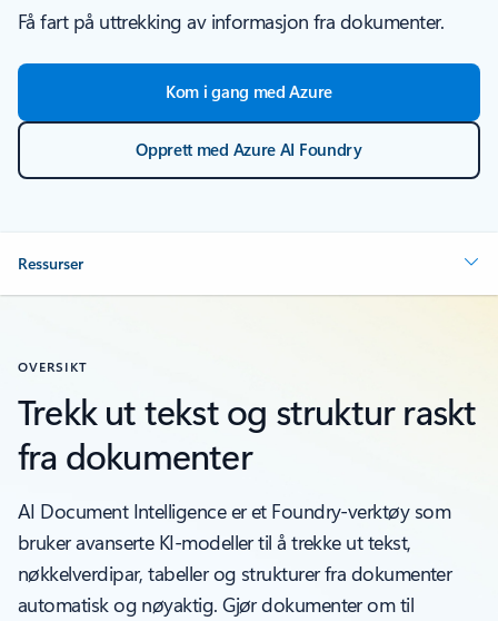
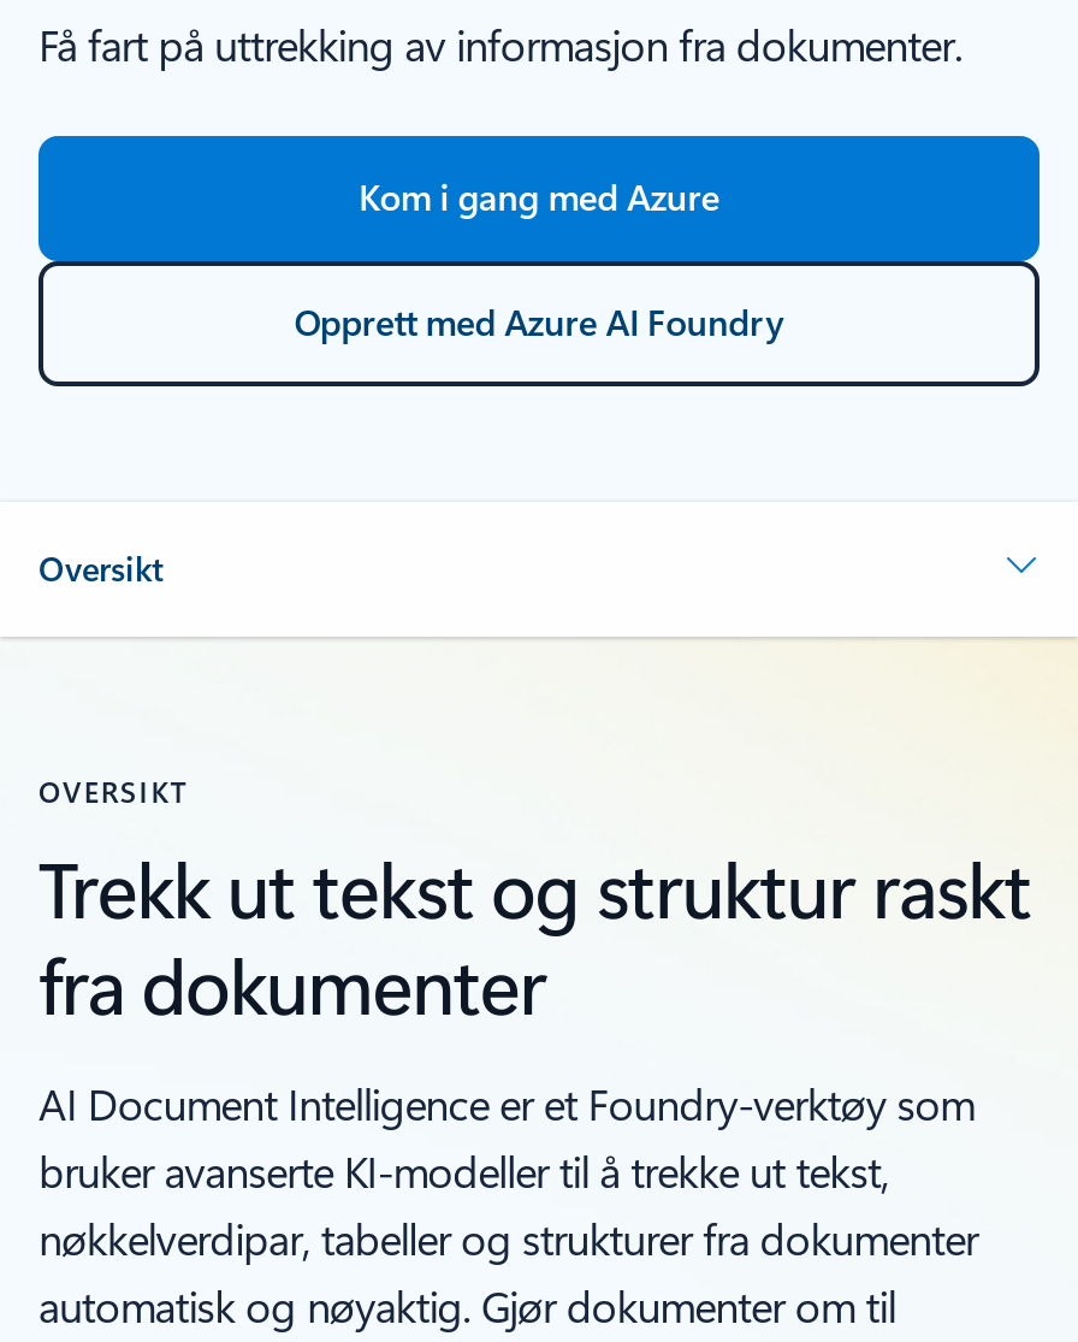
[18,253,83,274] Ressurser -> [38,546,164,592] Oversikt

